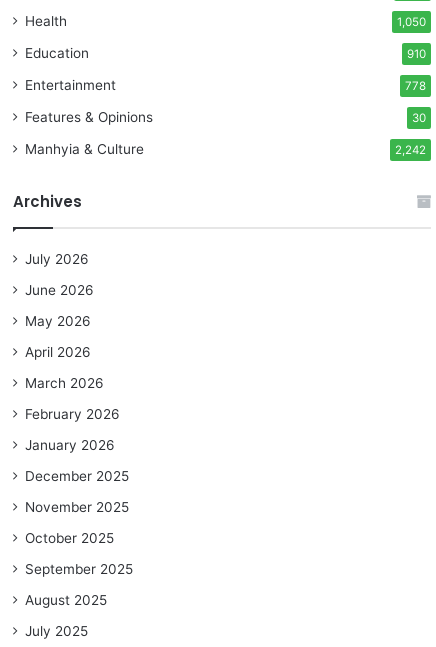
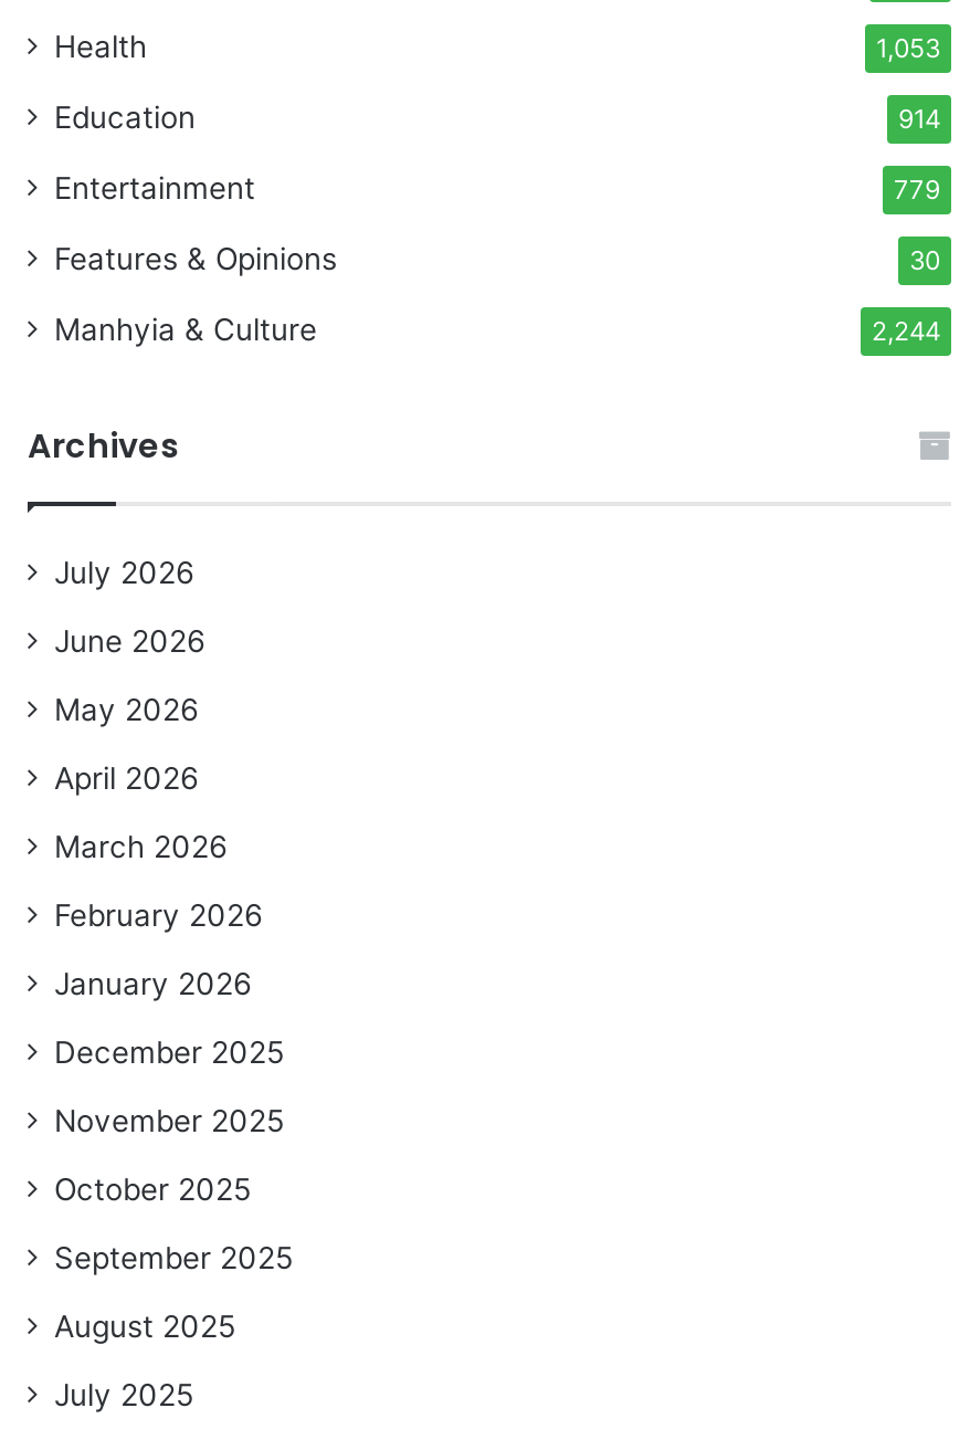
[397,15,426,29] 1,050 -> [876,32,940,63] 1,053
[407,47,426,61] 910 -> [898,103,940,134] 914
[405,79,426,93] 778 -> [894,174,940,205] 779
[395,143,426,157] 2,242 -> [872,315,940,346] 2,244

